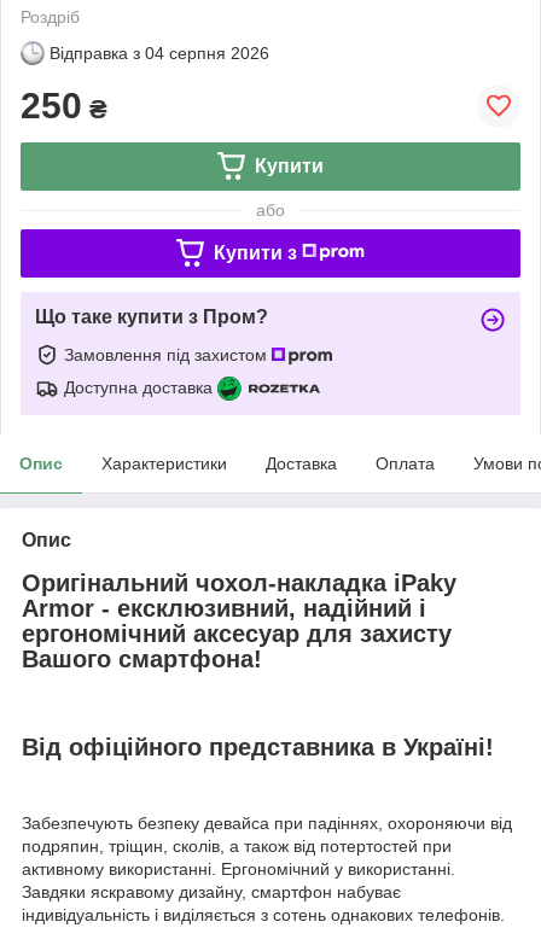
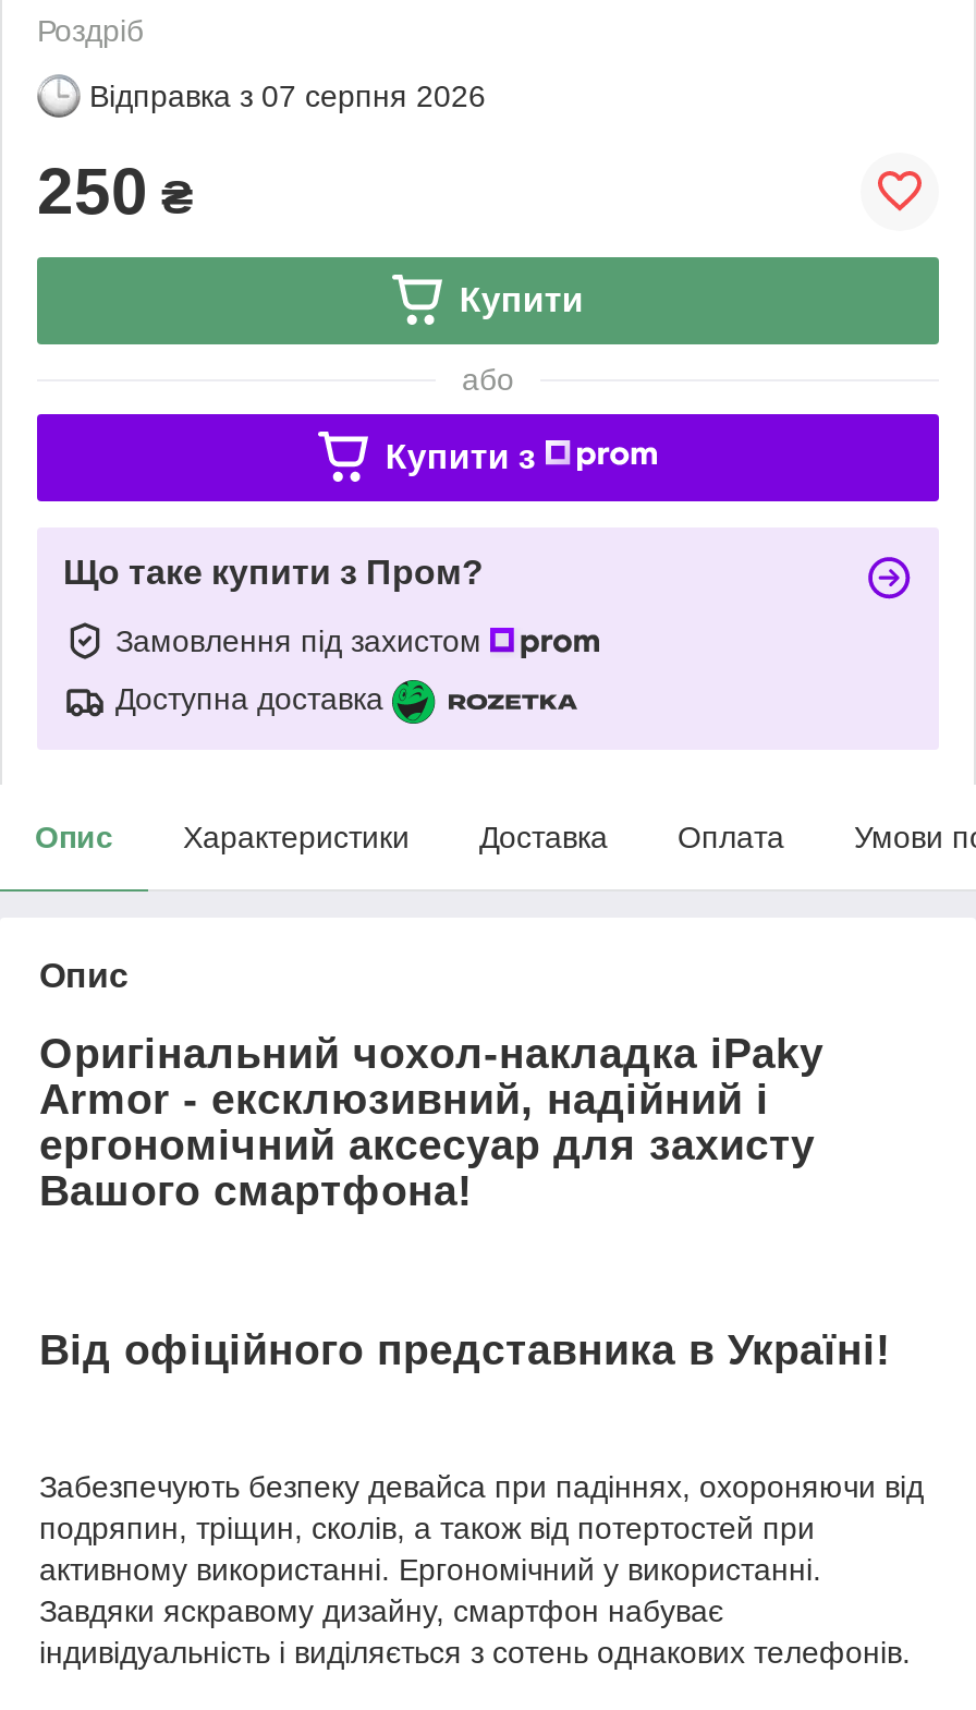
[50,43,269,63] Відправка з 04 серпня 2026 -> [89,78,486,113] Відправка з 07 серпня 2026

